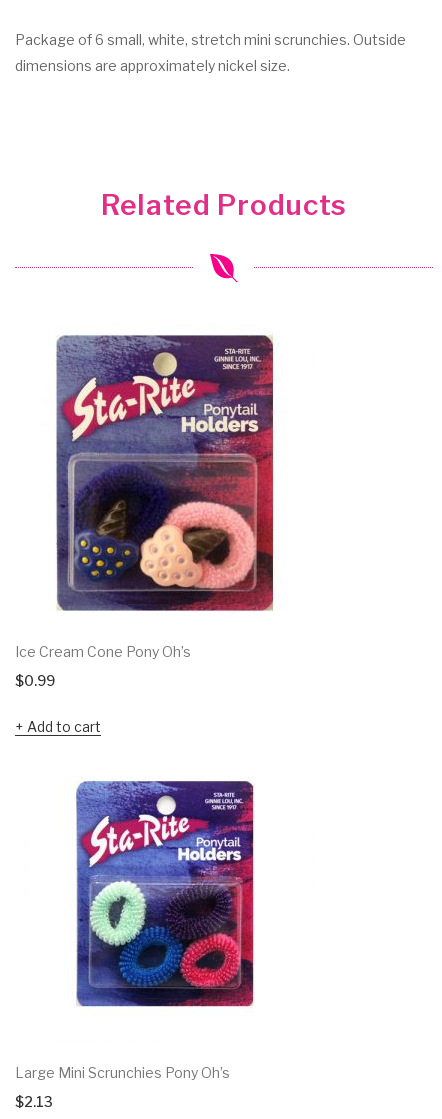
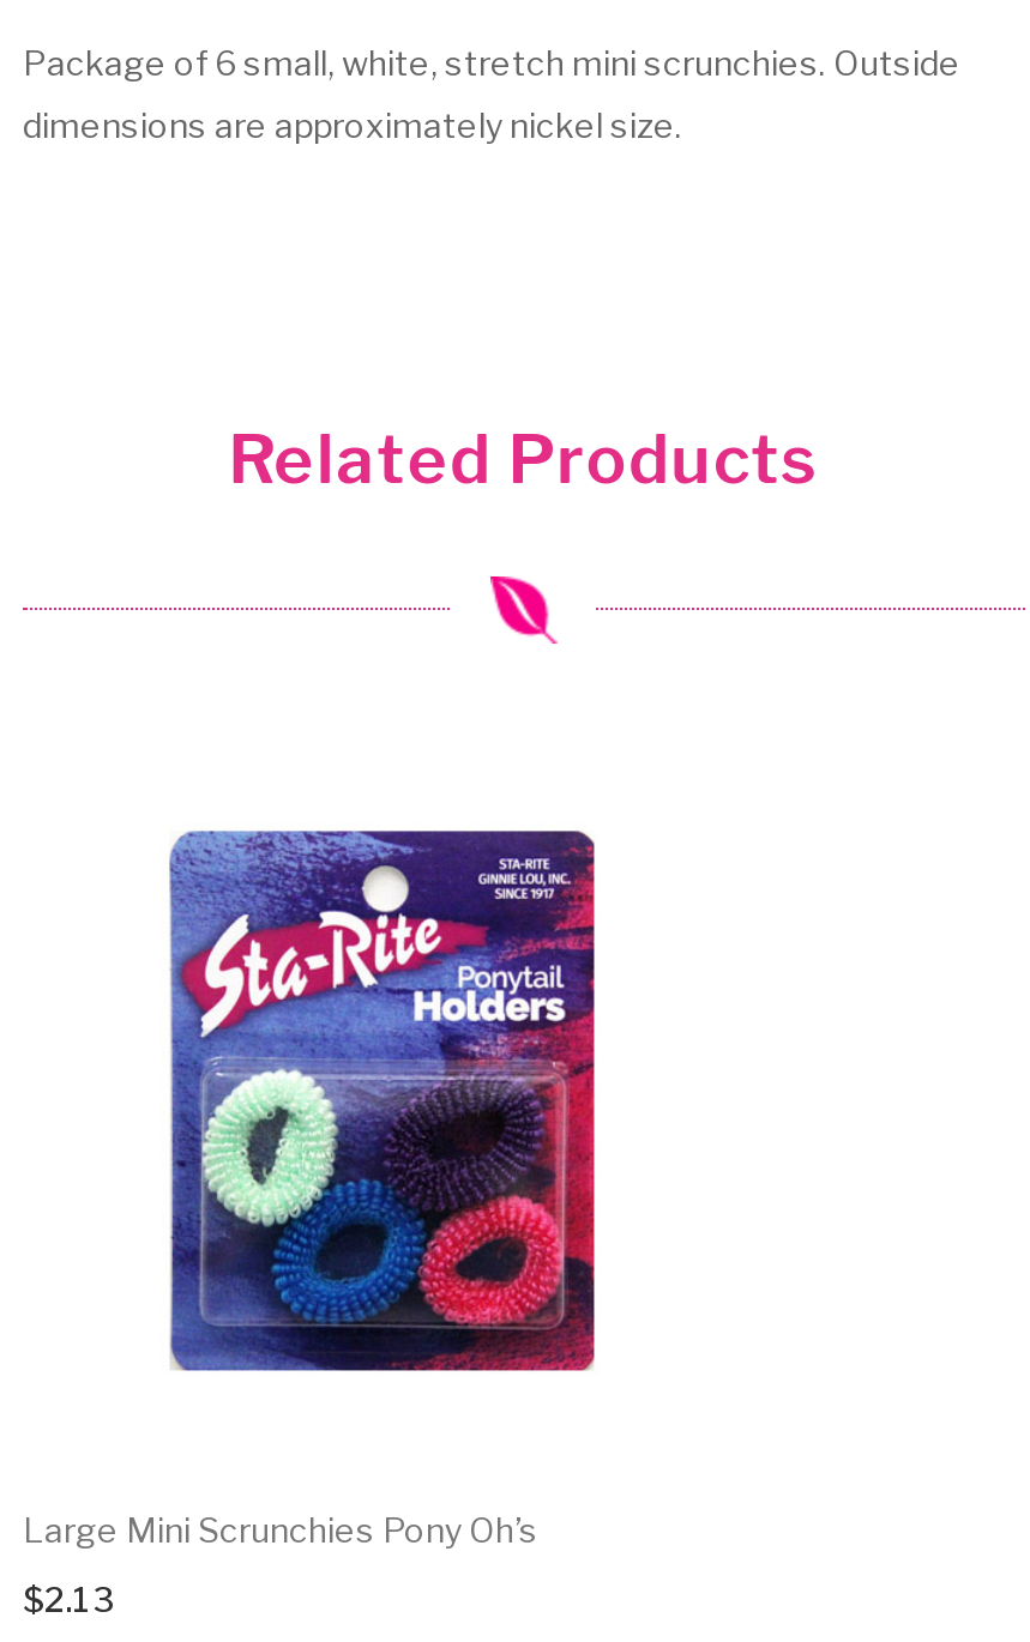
[15,334,274,735] [image] | Ice Cream Cone Pony Oh’s | $0.99 | Add to cart -> none

